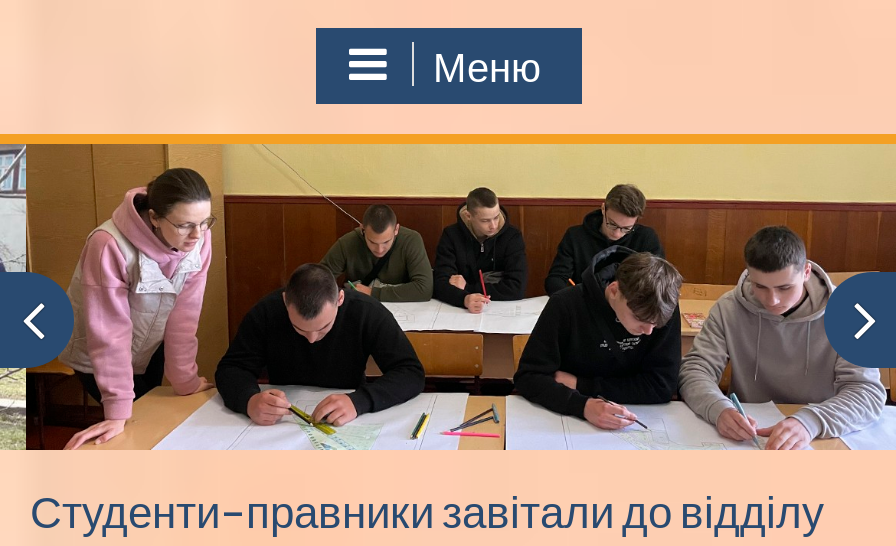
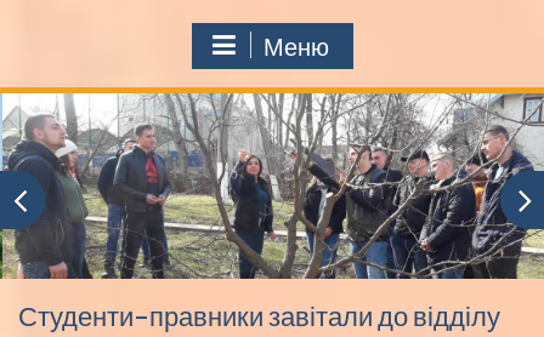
[6,142,890,452] [image] -> [4,92,540,280] [image]

